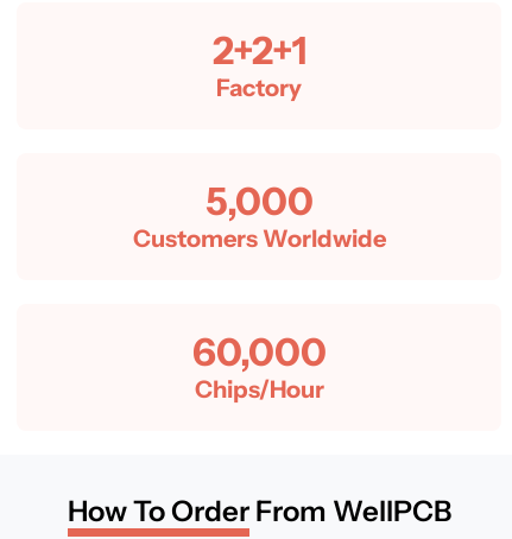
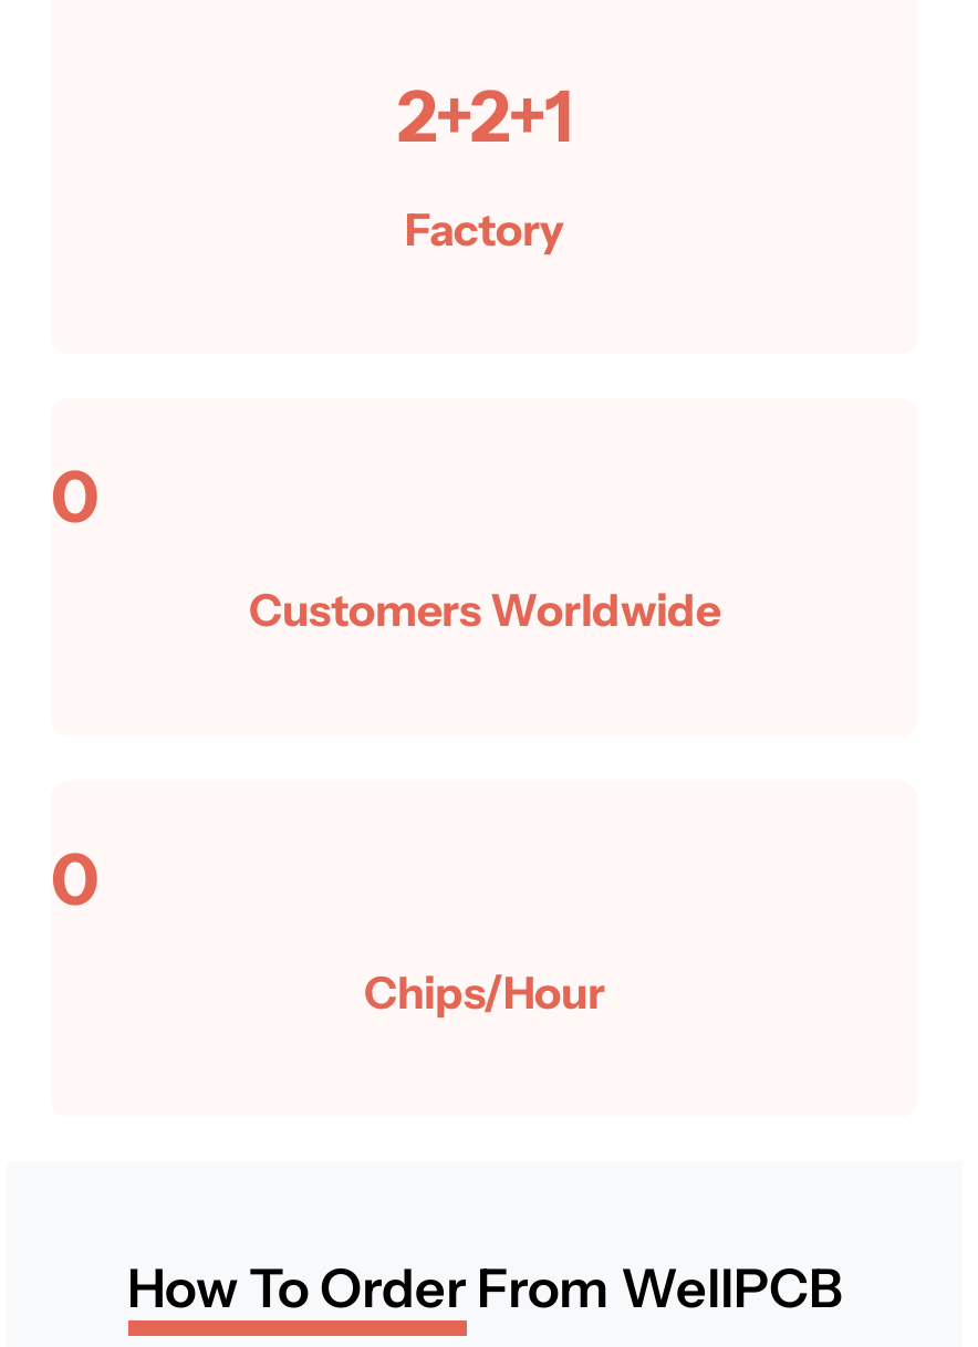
[205,177,313,224] 5,000 -> [51,454,100,540] 0
[192,328,326,375] 60,000 -> [51,835,100,921] 0

